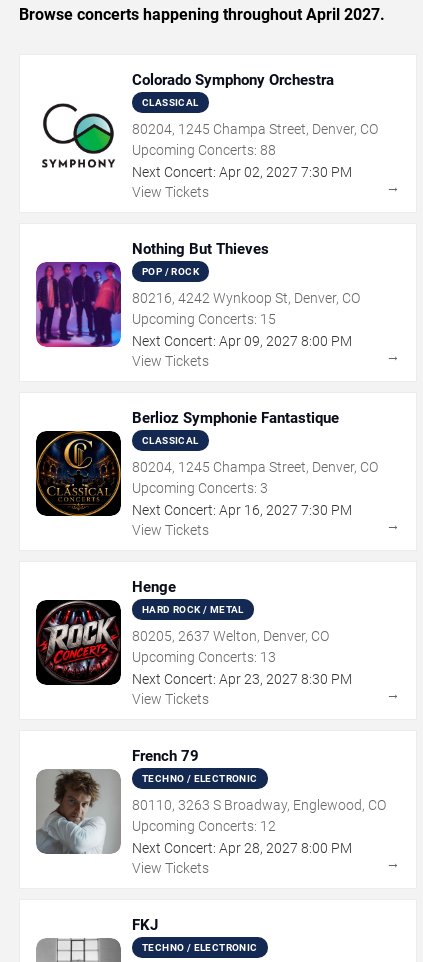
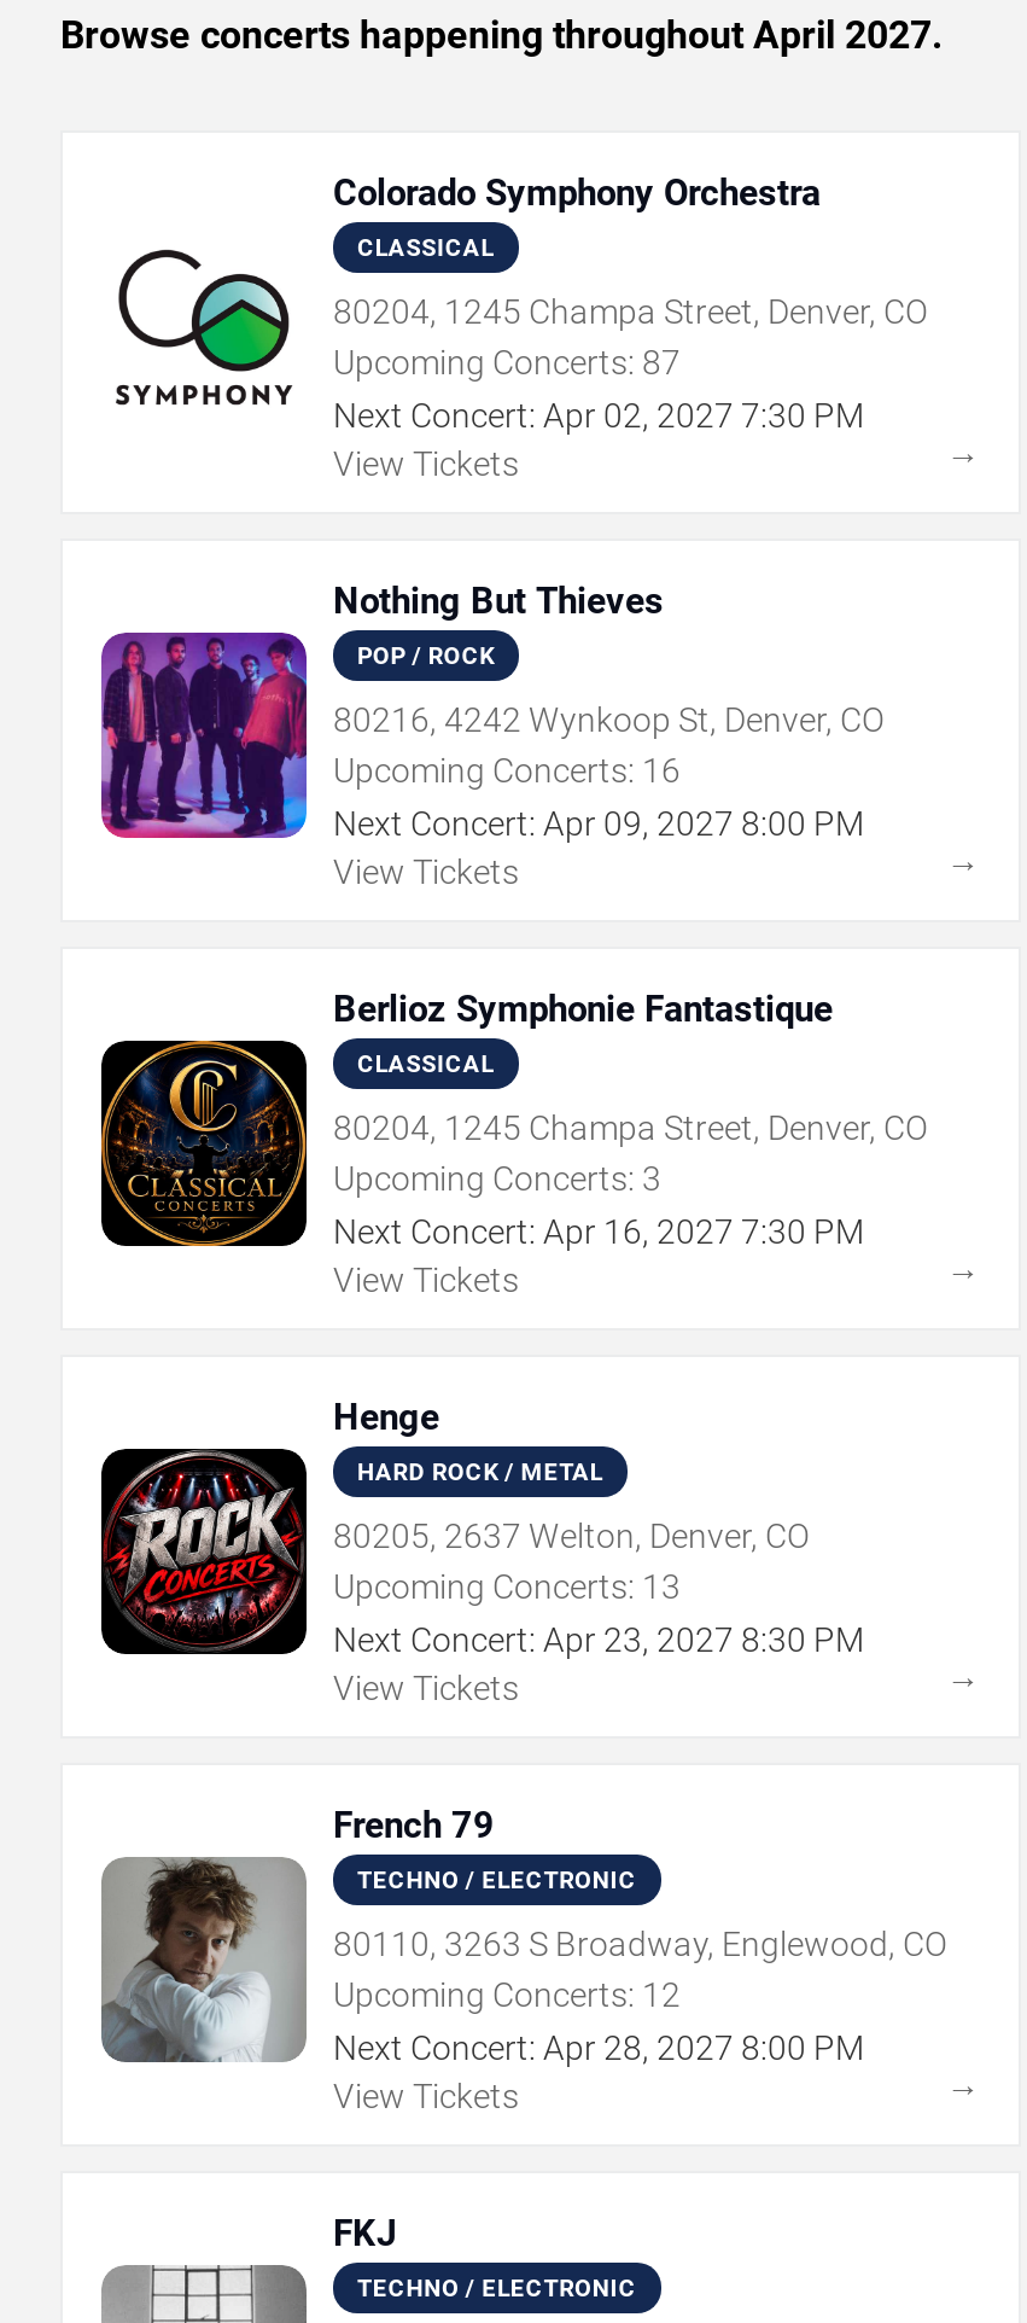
[132,142,276,158] Upcoming Concerts: 88 -> [333,342,681,381] Upcoming Concerts: 87
[132,311,276,327] Upcoming Concerts: 15 -> [333,750,681,789] Upcoming Concerts: 16

